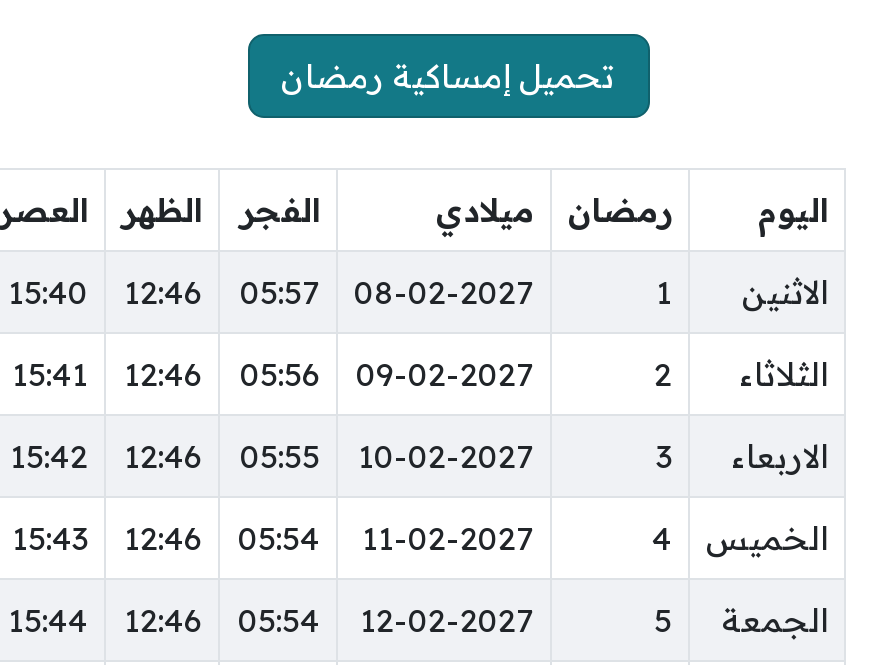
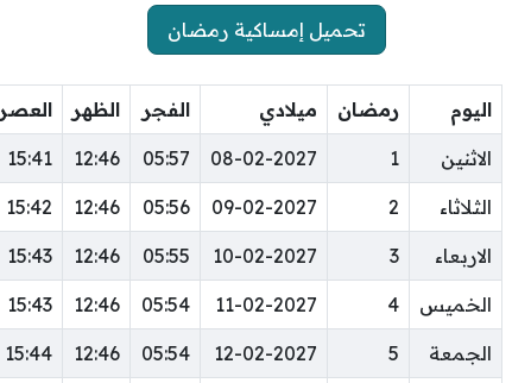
[8,272,534,312] 15:40 12:46 05:57 08-02-2027 -> [7,146,317,170] 15:41 12:46 05:57 08-02-2027
[12,354,534,394] 15:41 12:46 05:56 09-02-2027 -> [6,195,317,219] 15:42 12:46 05:56 09-02-2027
[10,436,534,476] 15:42 12:46 05:55 10-02-2027 -> [7,244,317,268] 15:43 12:46 05:55 10-02-2027

